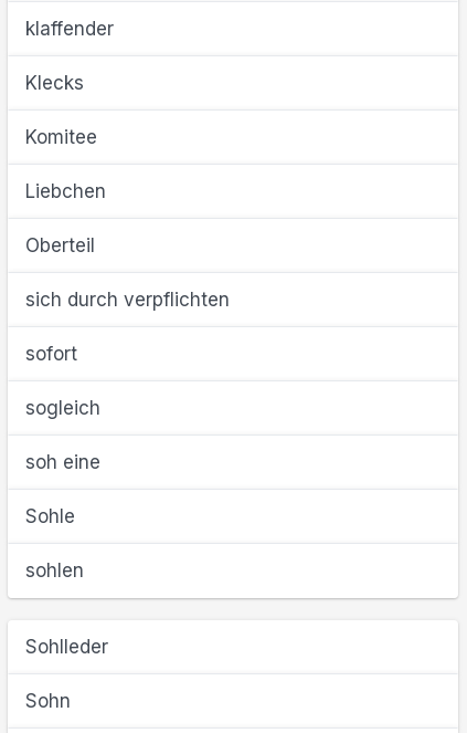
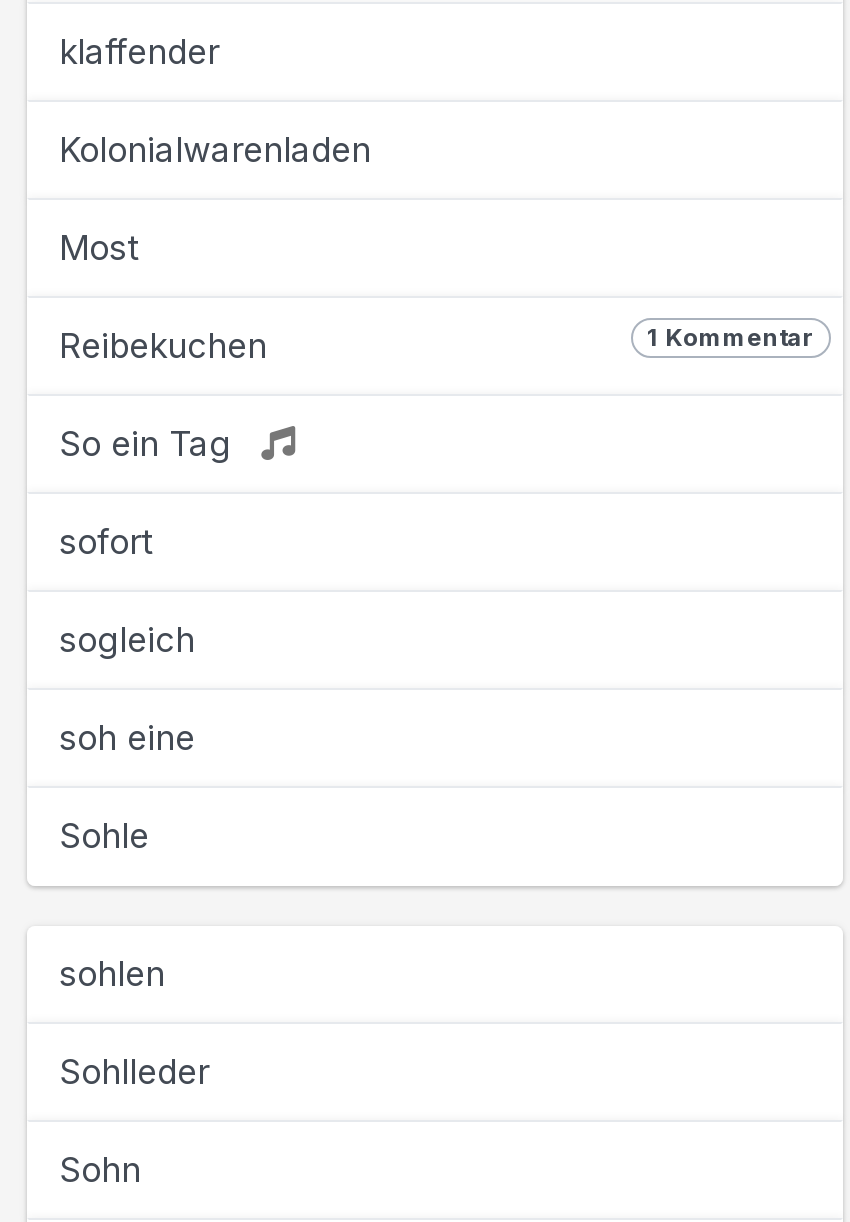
[25,72,230,311] Klecks | Komitee | Liebchen | Oberteil | sich durch verpflichten -> [59,130,815,464] Kolonialwarenladen | Most | 1 Kommentar | Reibekuchen | So ein Tag

